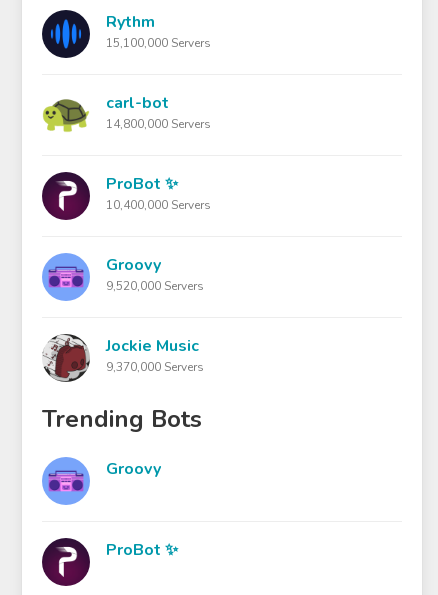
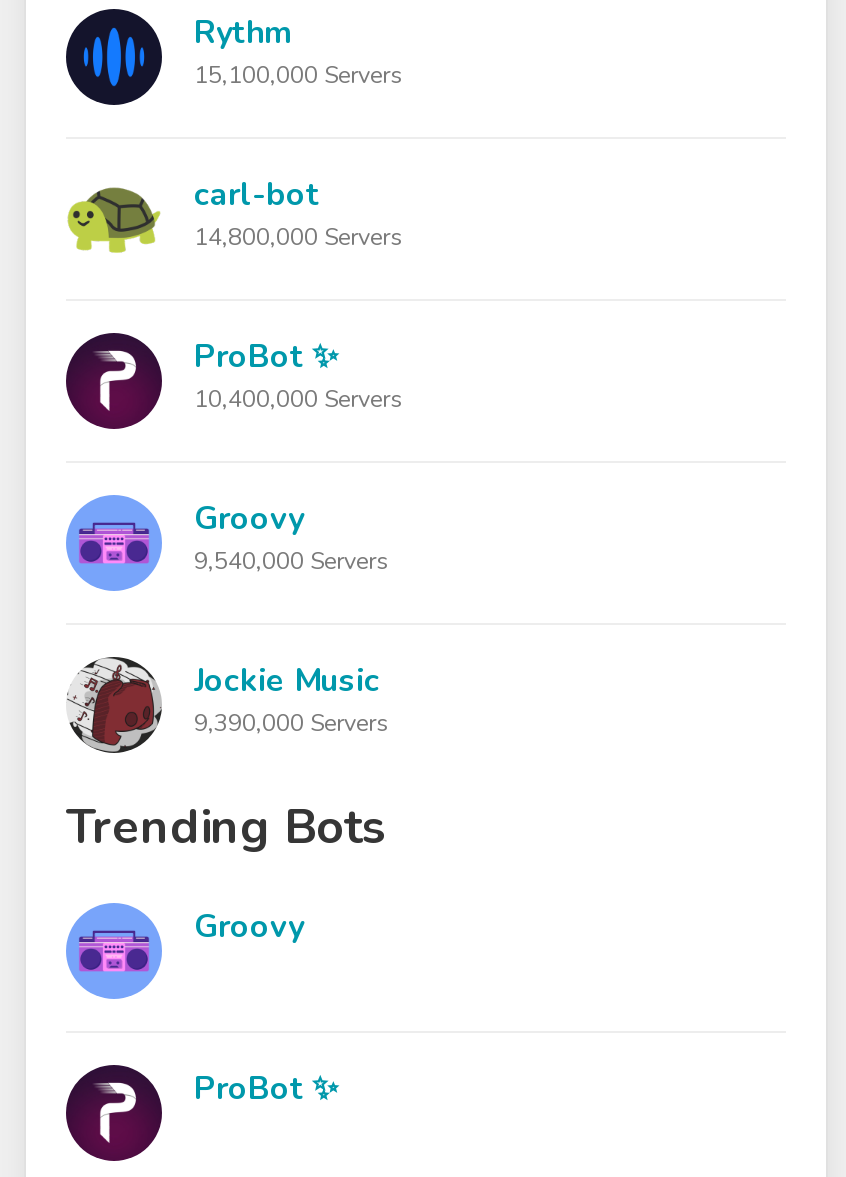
[106,278,204,294] 9,520,000 Servers -> [194,545,390,577] 9,540,000 Servers
[106,359,204,375] 9,370,000 Servers -> [194,707,390,739] 9,390,000 Servers

